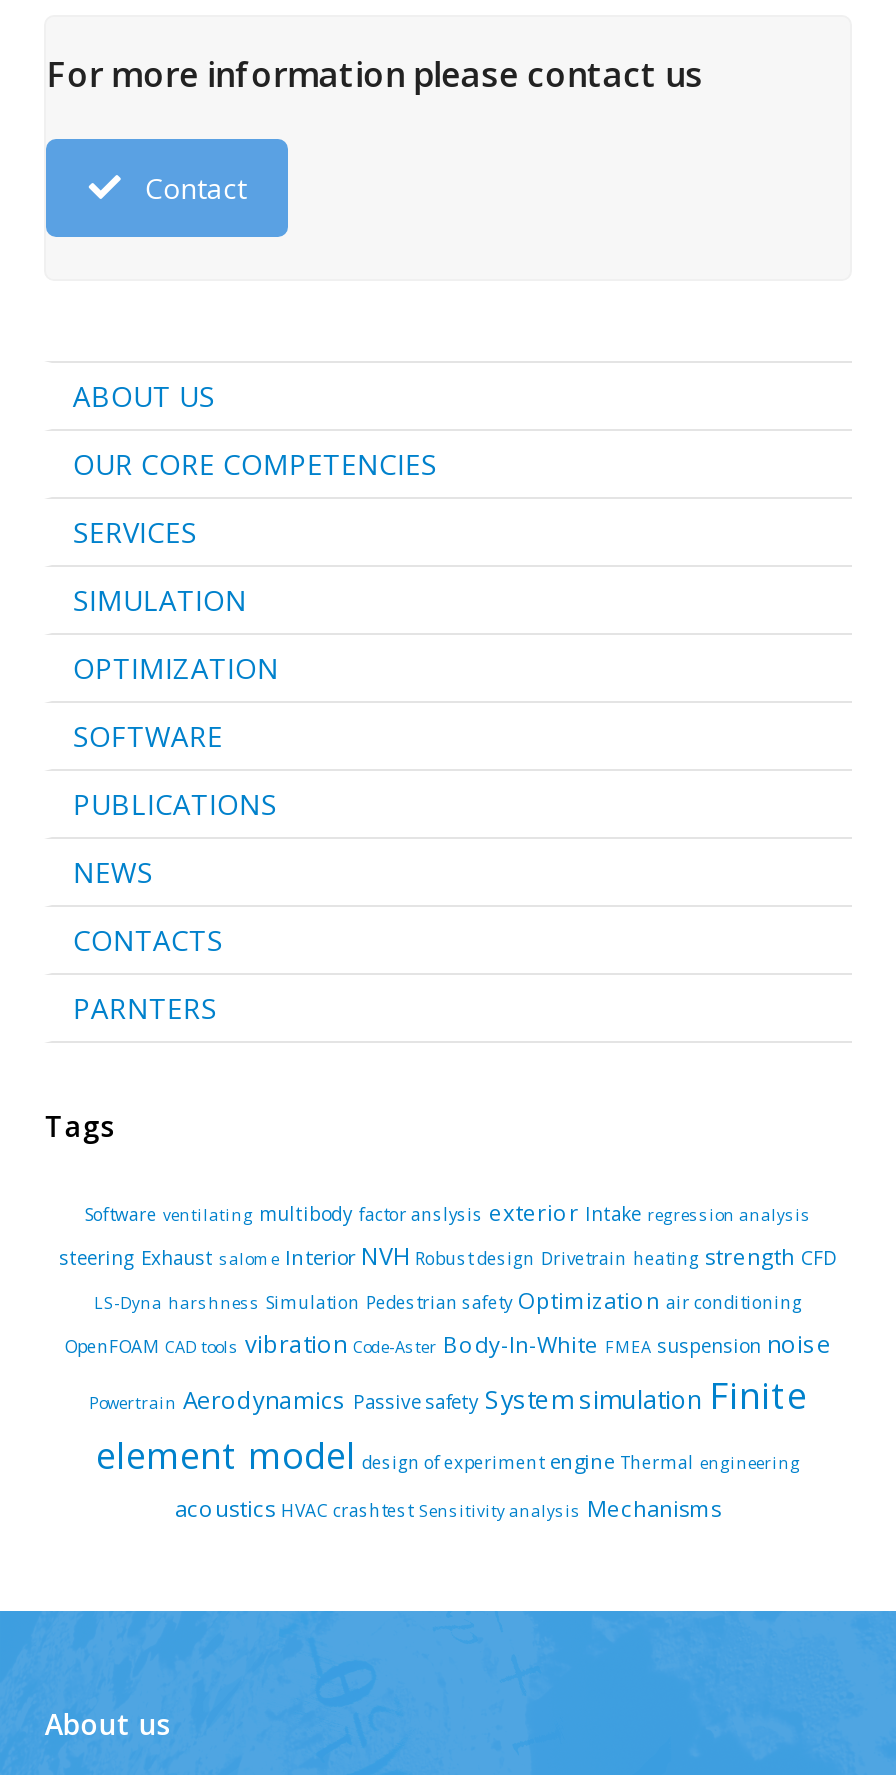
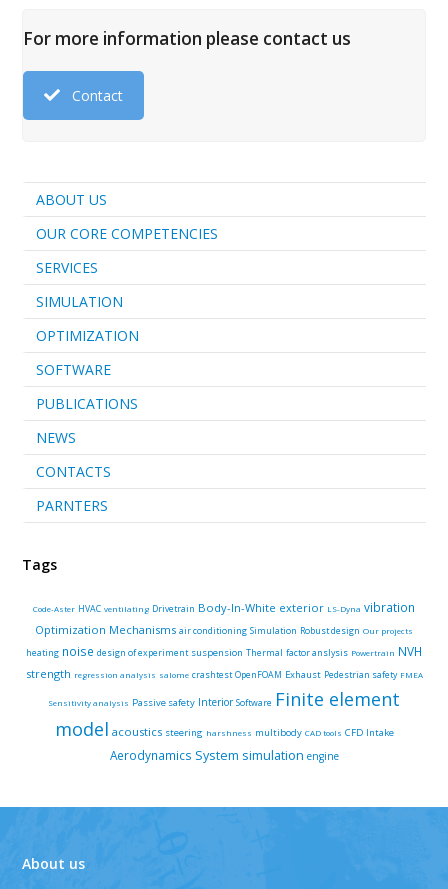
[59,1197,837,1523] Software ventilating multibody factor anslysis exterior Intake regression analysis | steering Exhaust salome Interior NVH Robust design Drivetrain heating strength CFD | LS-Dyna harshness Simulation Pedestrian safety Optimization air conditioning | OpenFOAM CAD tools vibration Code-Aster Body-In-White FMEA suspension noise | Powertrain Aerodynamics Passive safety System simulation Finite | element model design of experiment engine Thermal engineering | acoustics HVAC crashtest Sensitivity analysis Mechanisms -> [25,599,422,764] Code-Aster HVAC ventilating Drivetrain Body-In-White exterior LS-Dyna vibration | Optimization Mechanisms air conditioning Simulation Robust design Our projects | heating noise design of experiment suspension Thermal factor anslysis Powertrain NVH | strength regression analysis salome crashtest OpenFOAM Exhaust Pedestrian safety FMEA | Sensitivity analysis Passive safety Interior Software Finite element | model acoustics steering harshness multibody CAD tools CFD Intake | Aerodynamics System simulation engine

